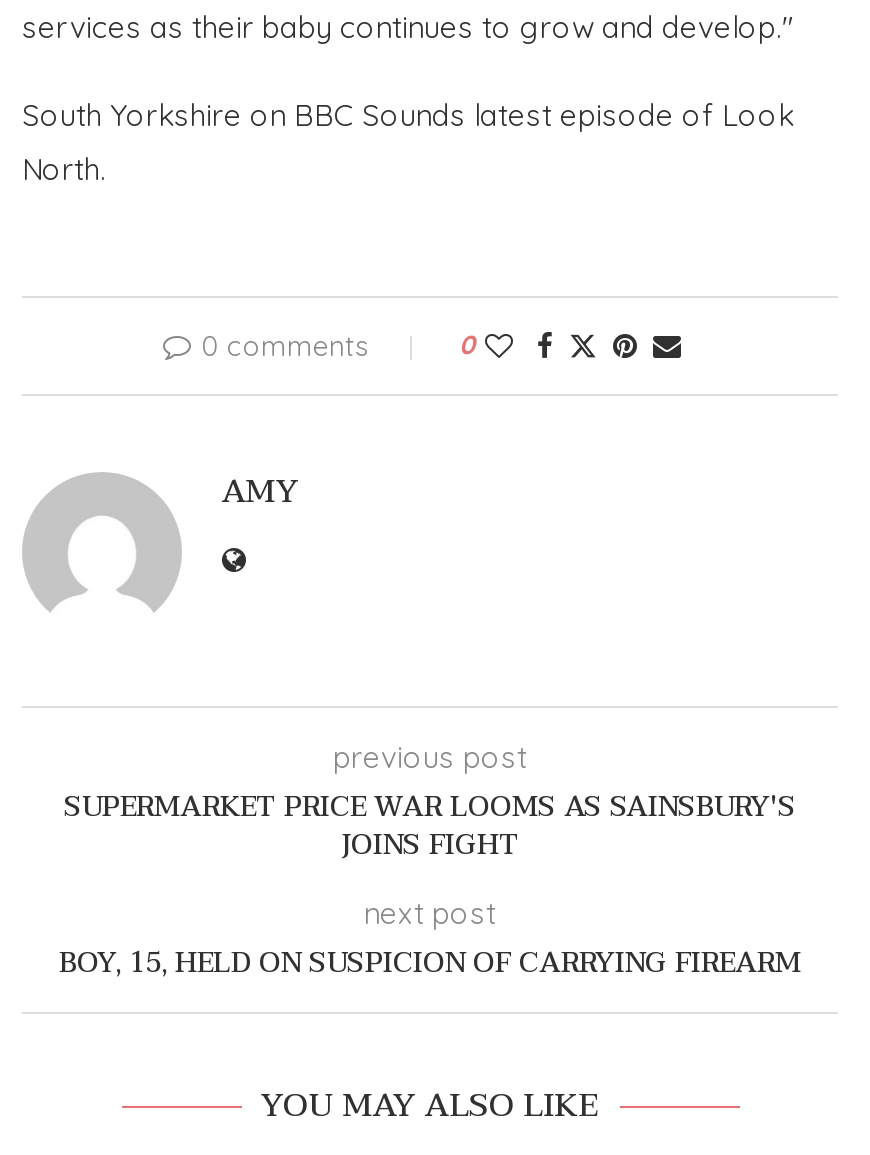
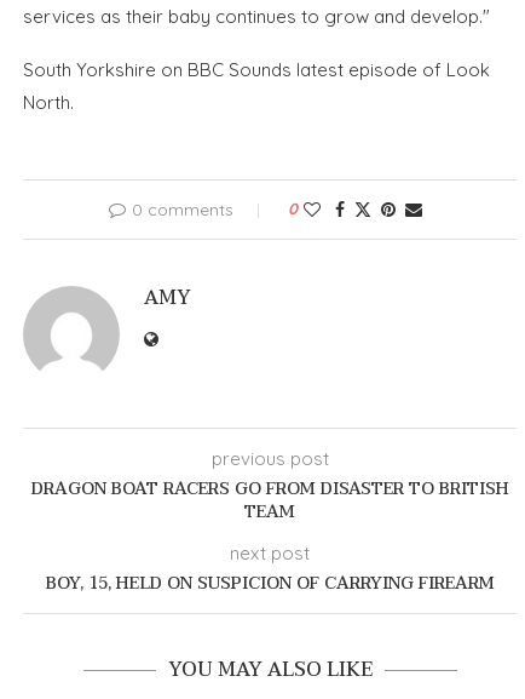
[64,785,796,869] SUPERMARKET PRICE WAR LOOMS AS SAINSBURY'S | JOINS FIGHT -> [31,475,509,526] DRAGON BOAT RACERS GO FROM DISASTER TO BRITISH | TEAM

